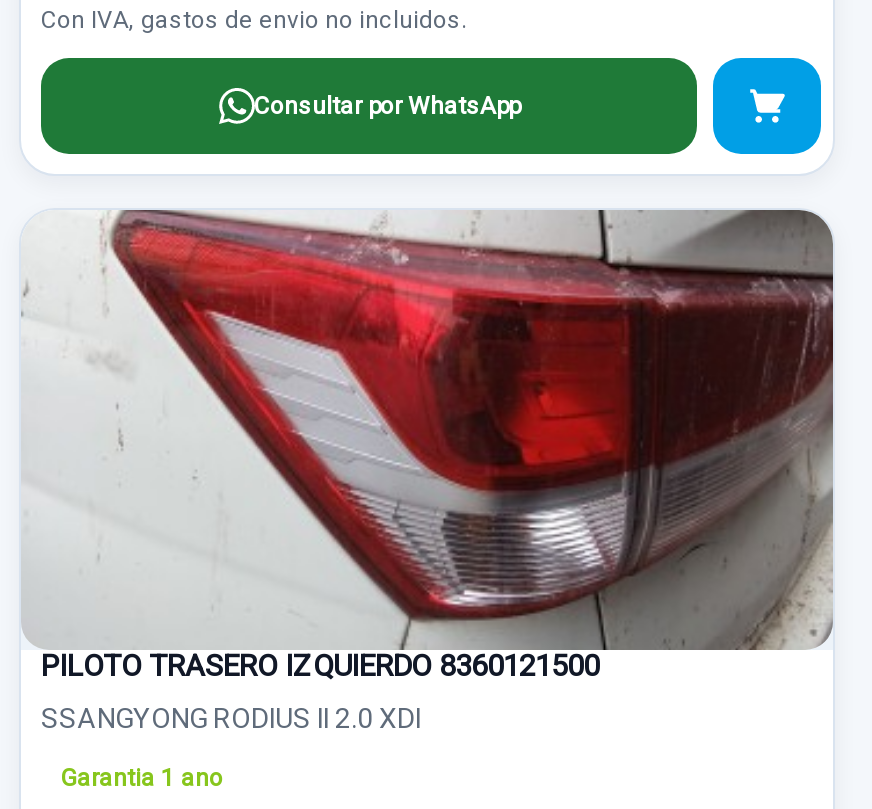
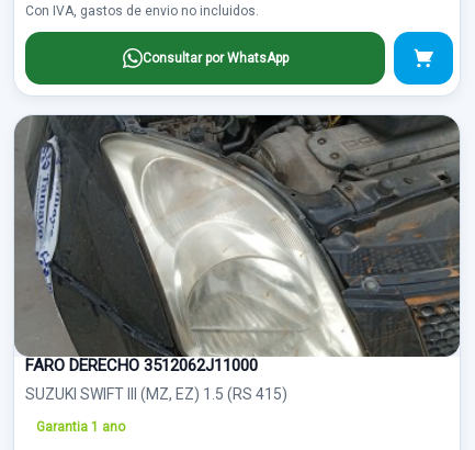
[21,210,833,684] [image] | PILOTO TRASERO IZQUIERDO 8360121500 -> [13,114,461,375] [image] | FARO DERECHO 3512062J11000
[41,702,421,734] SSANGYONG RODIUS II 2.0 XDI -> [25,385,287,403] SUZUKI SWIFT III (MZ, EZ) 1.5 (RS 415)

